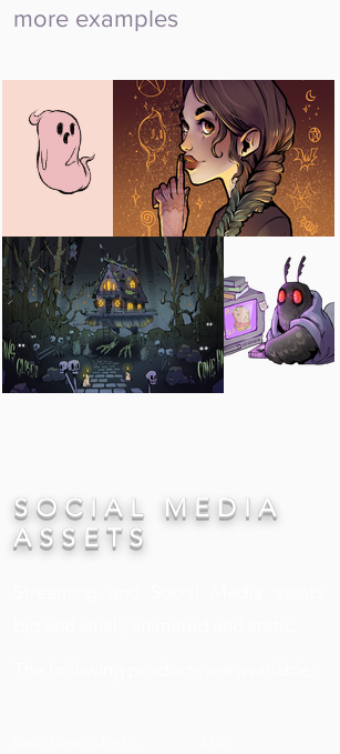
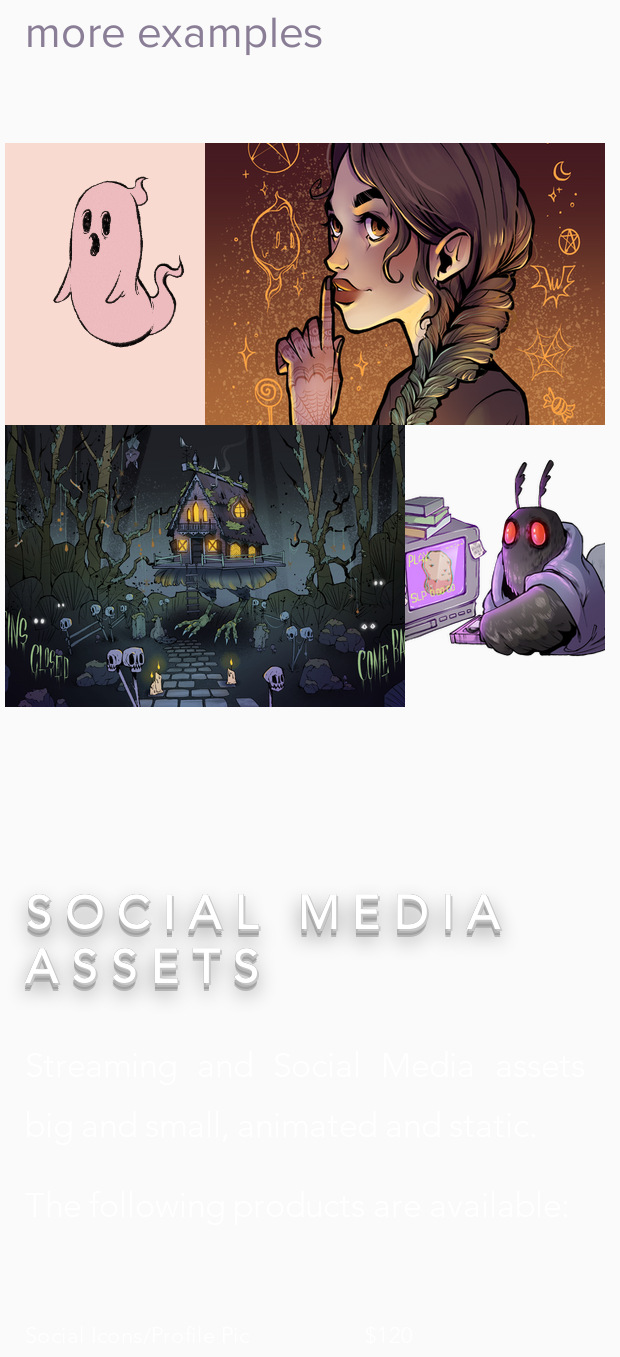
[28,99,101,192] [image] -> [51,175,187,343] [image]

